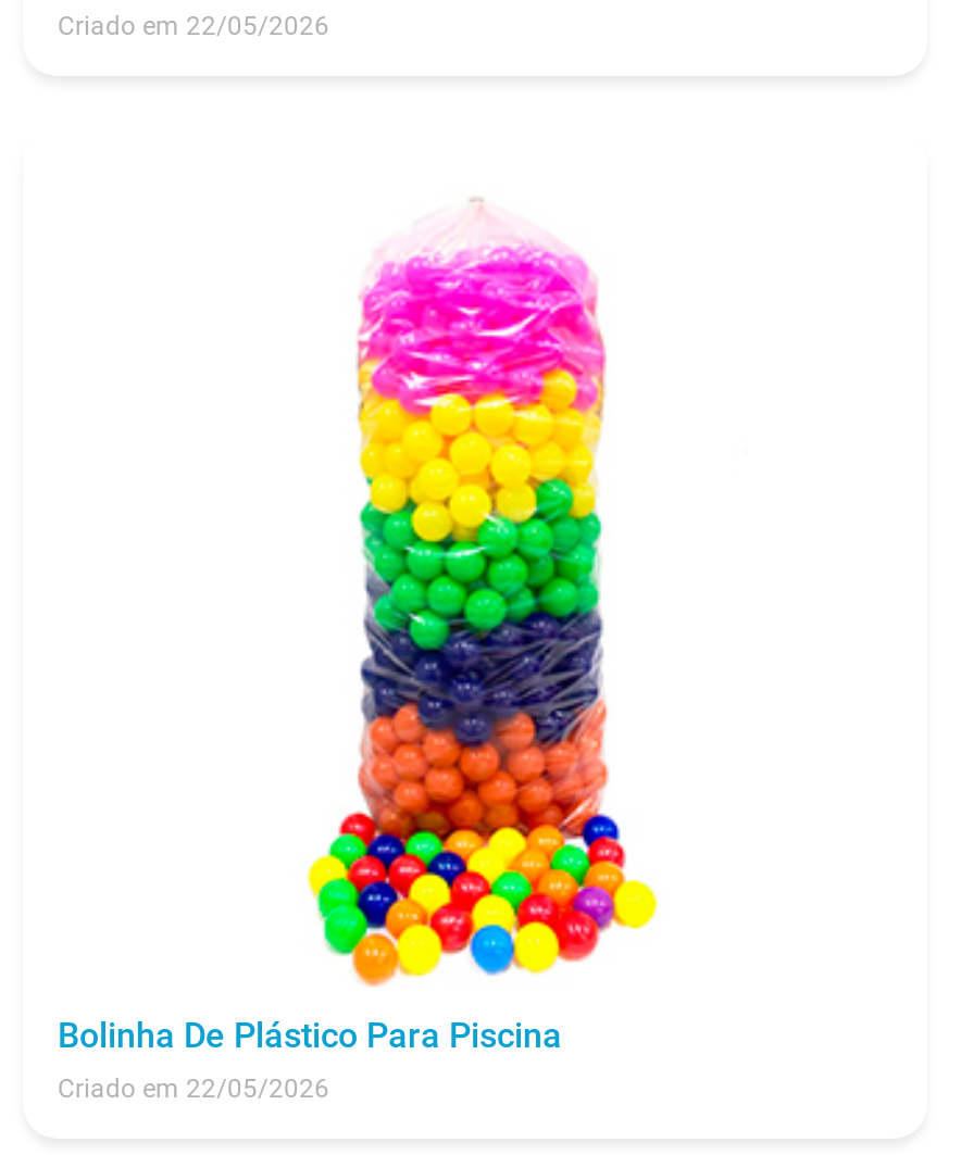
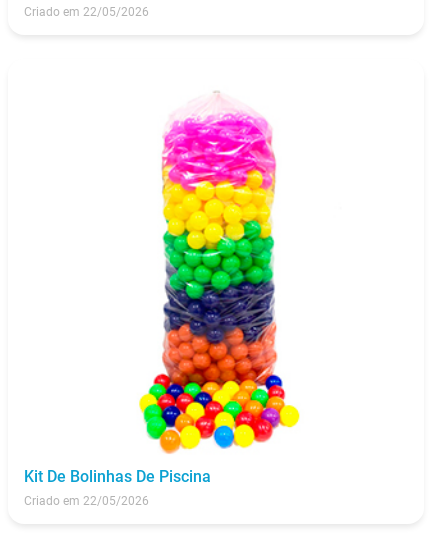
[58,1014,562,1055] Bolinha De Plástico Para Piscina -> [24,467,211,486] Kit De Bolinhas De Piscina

